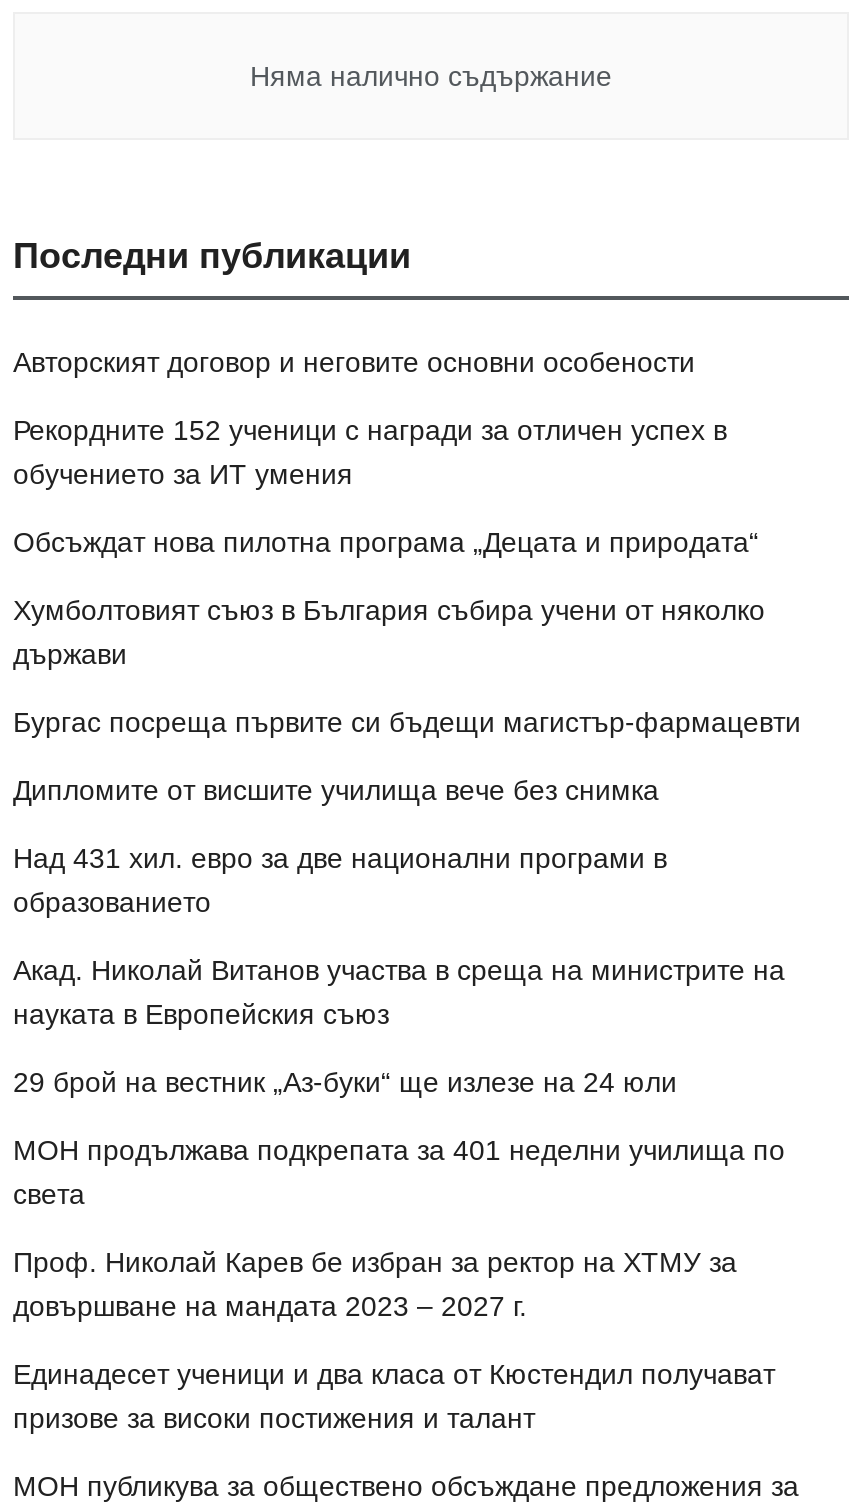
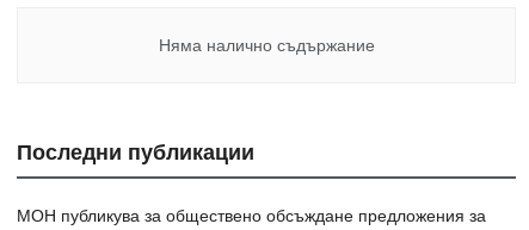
[13,346,801,1434] Авторският договор и неговите основни особености | Рекордните 152 ученици с награди за отличен успех в | обучението за ИТ умения | Обсъждат нова пилотна програма „Децата и природата“ | Хумболтовият съюз в България събира учени от няколко | държави | Бургас посреща първите си бъдещи магистър-фармацевти | Дипломите от висшите училища вече без снимка | Над 431 хил. евро за две национални програми в | образованието | Акад. Николай Витанов участва в среща на министрите на | науката в Европейския съюз | 29 брой на вестник „Аз-буки“ ще излезе на 24 юли | МОН продължава подкрепата за 401 неделни училища по | света | Проф. Николай Карев бе избран за ректор на ХТМУ за | довършване на мандата 2023 – 2027 г. | Единадесет ученици и два класа от Кюстендил получават | призове за високи постижения и талант -> none

